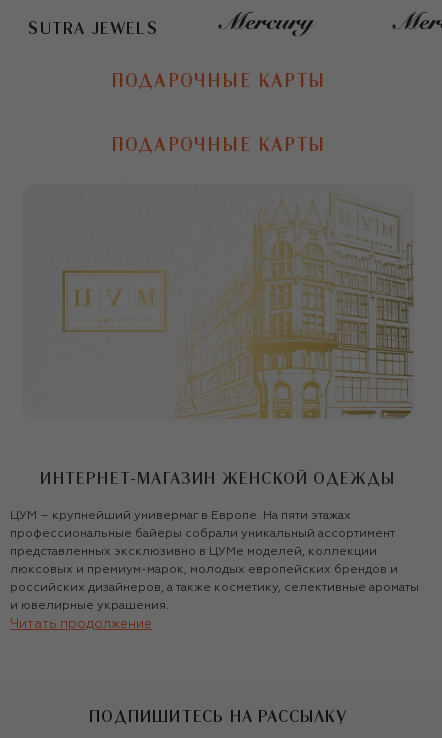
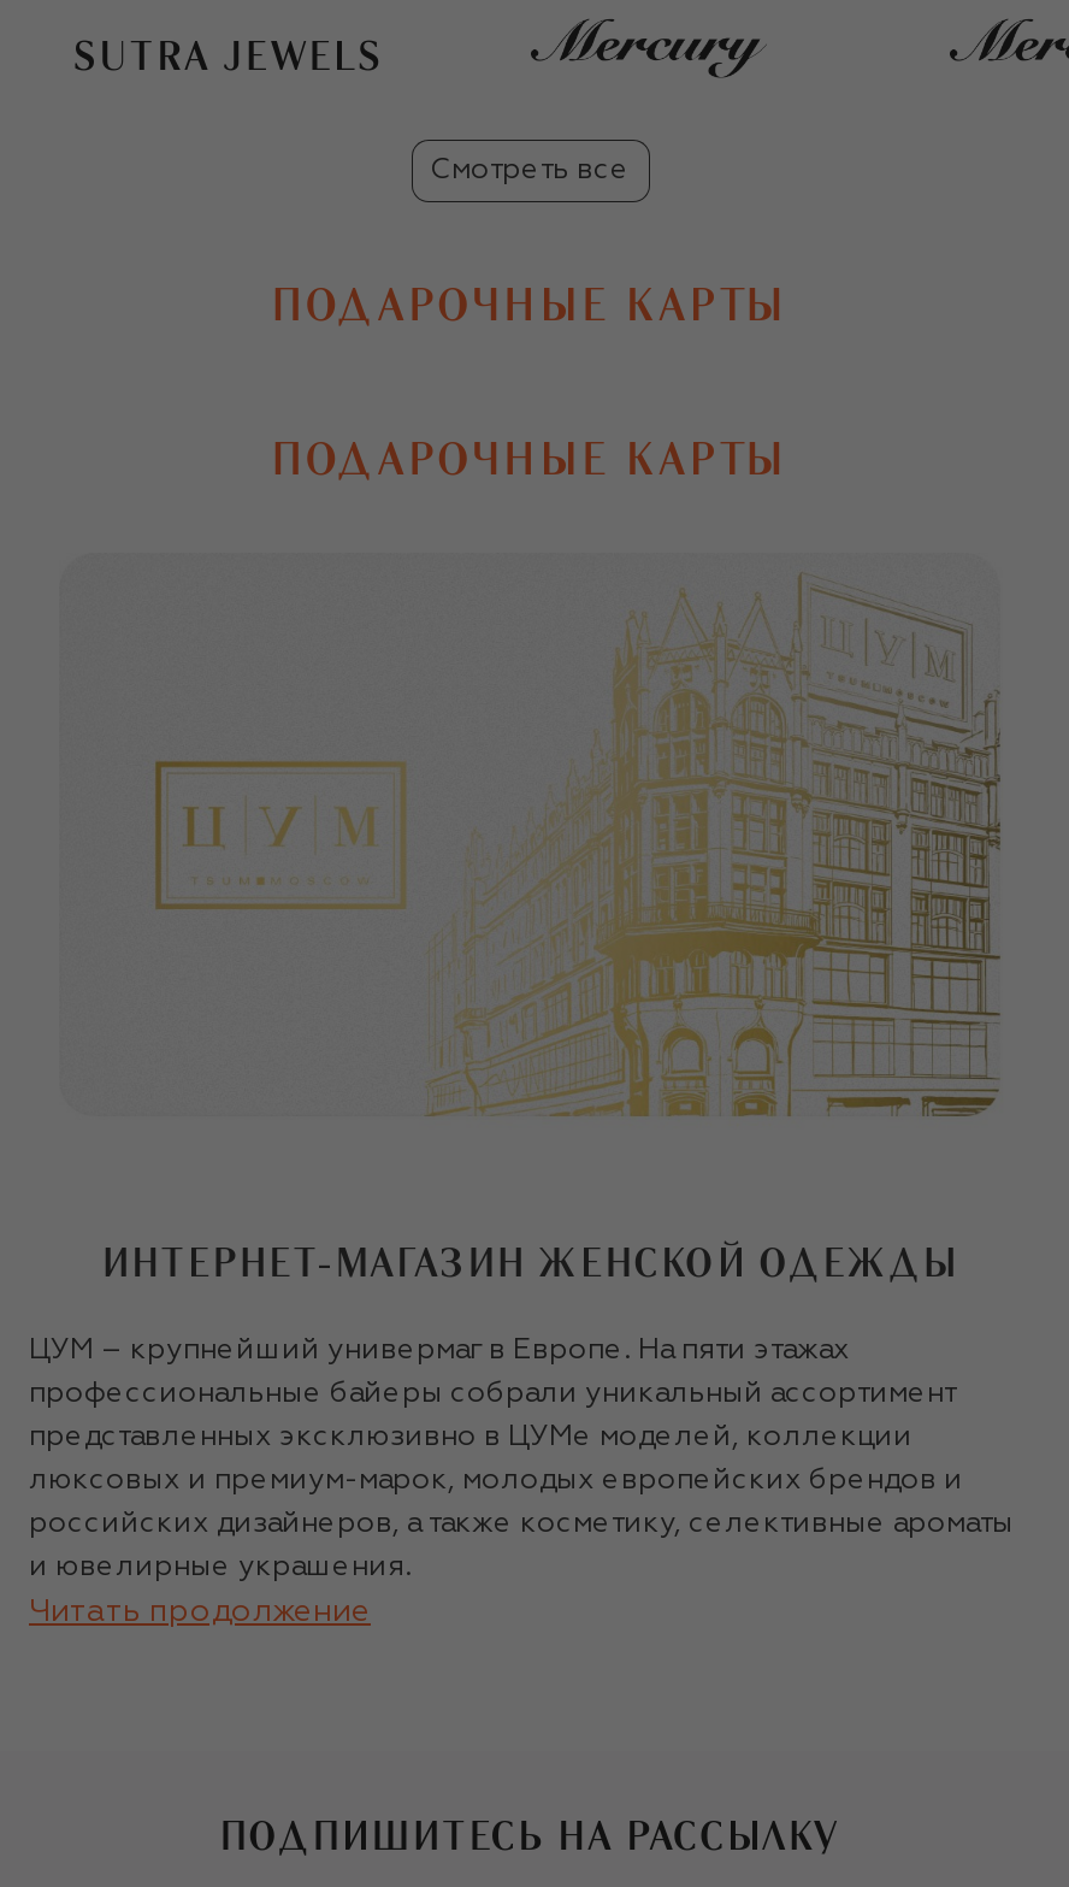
none -> [430,156,630,185] Смотреть все

